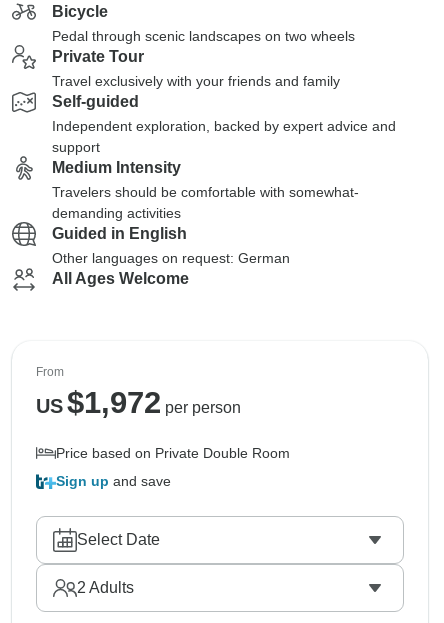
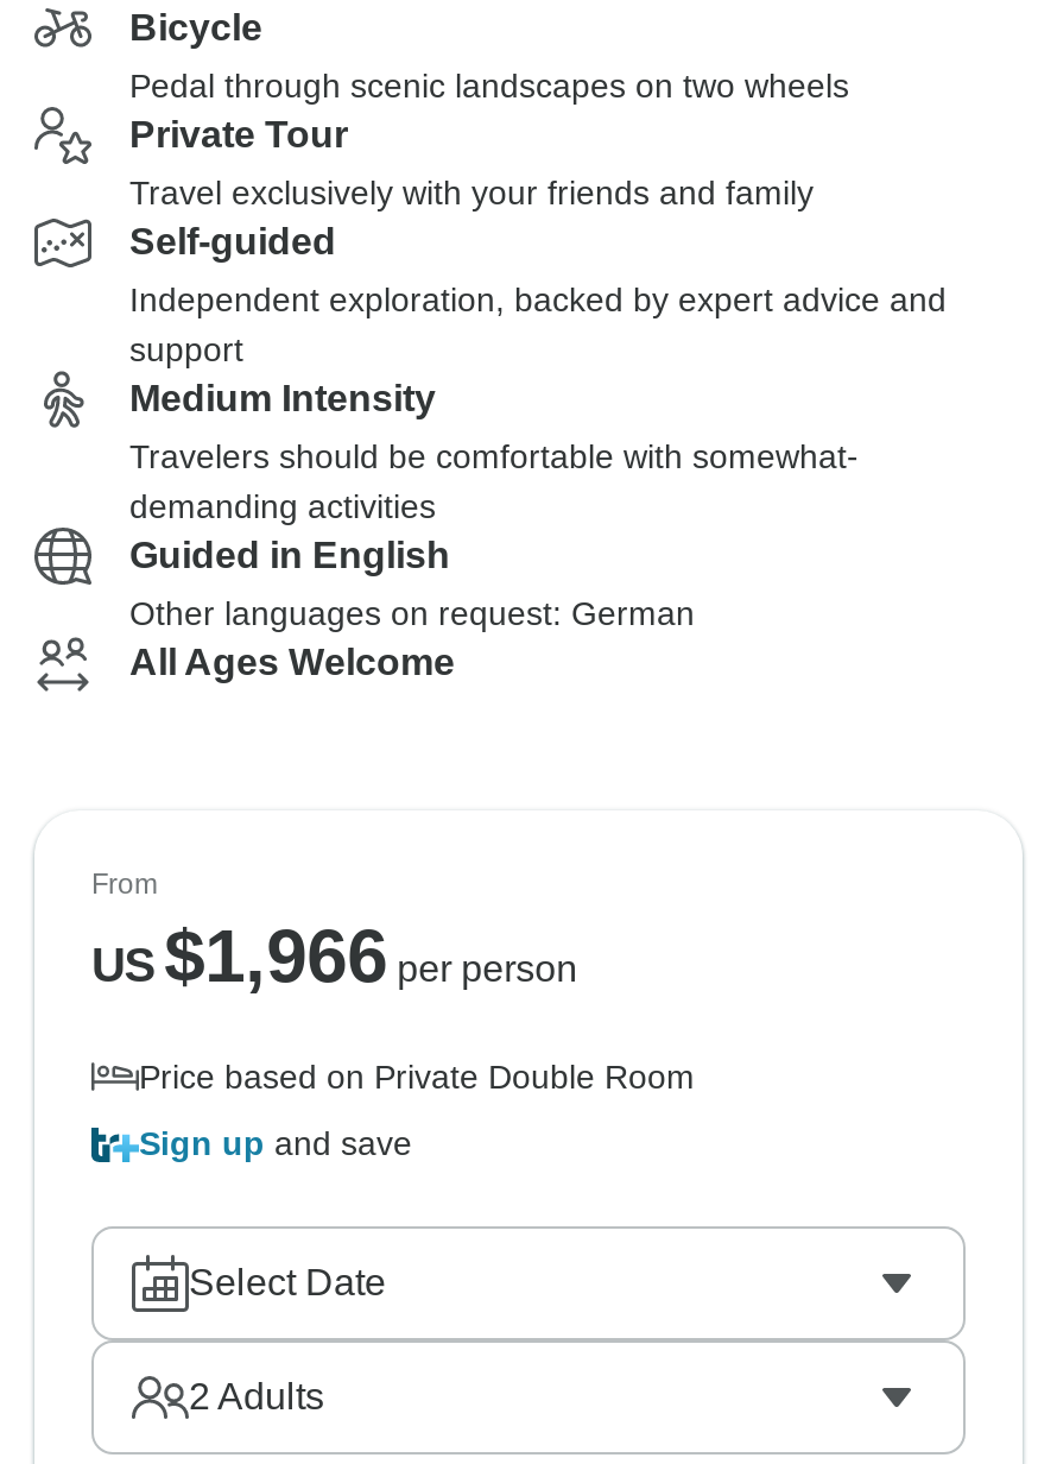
[36,385,241,420] US $1,972per person -> [91,915,577,998] US $1,966per person

